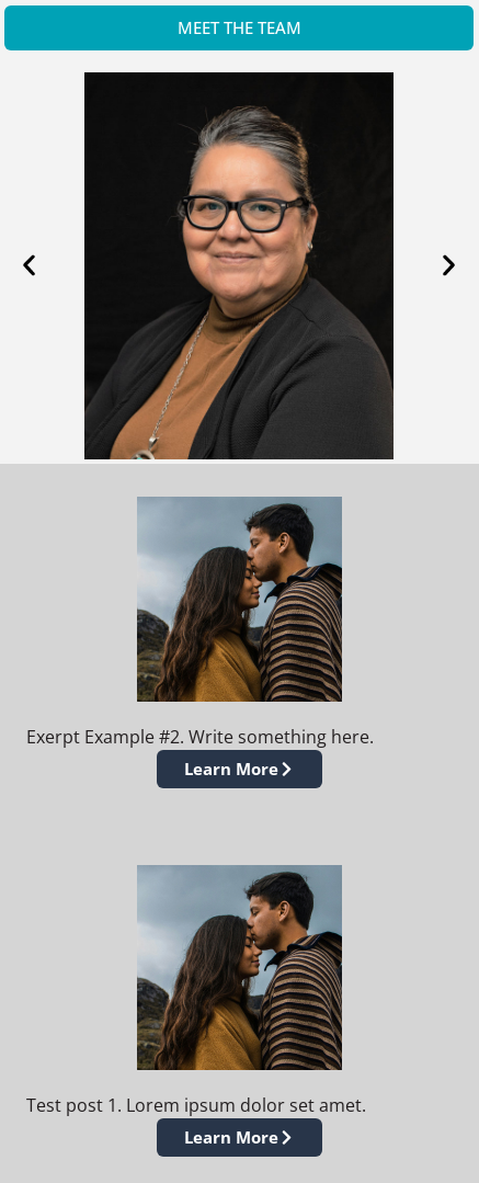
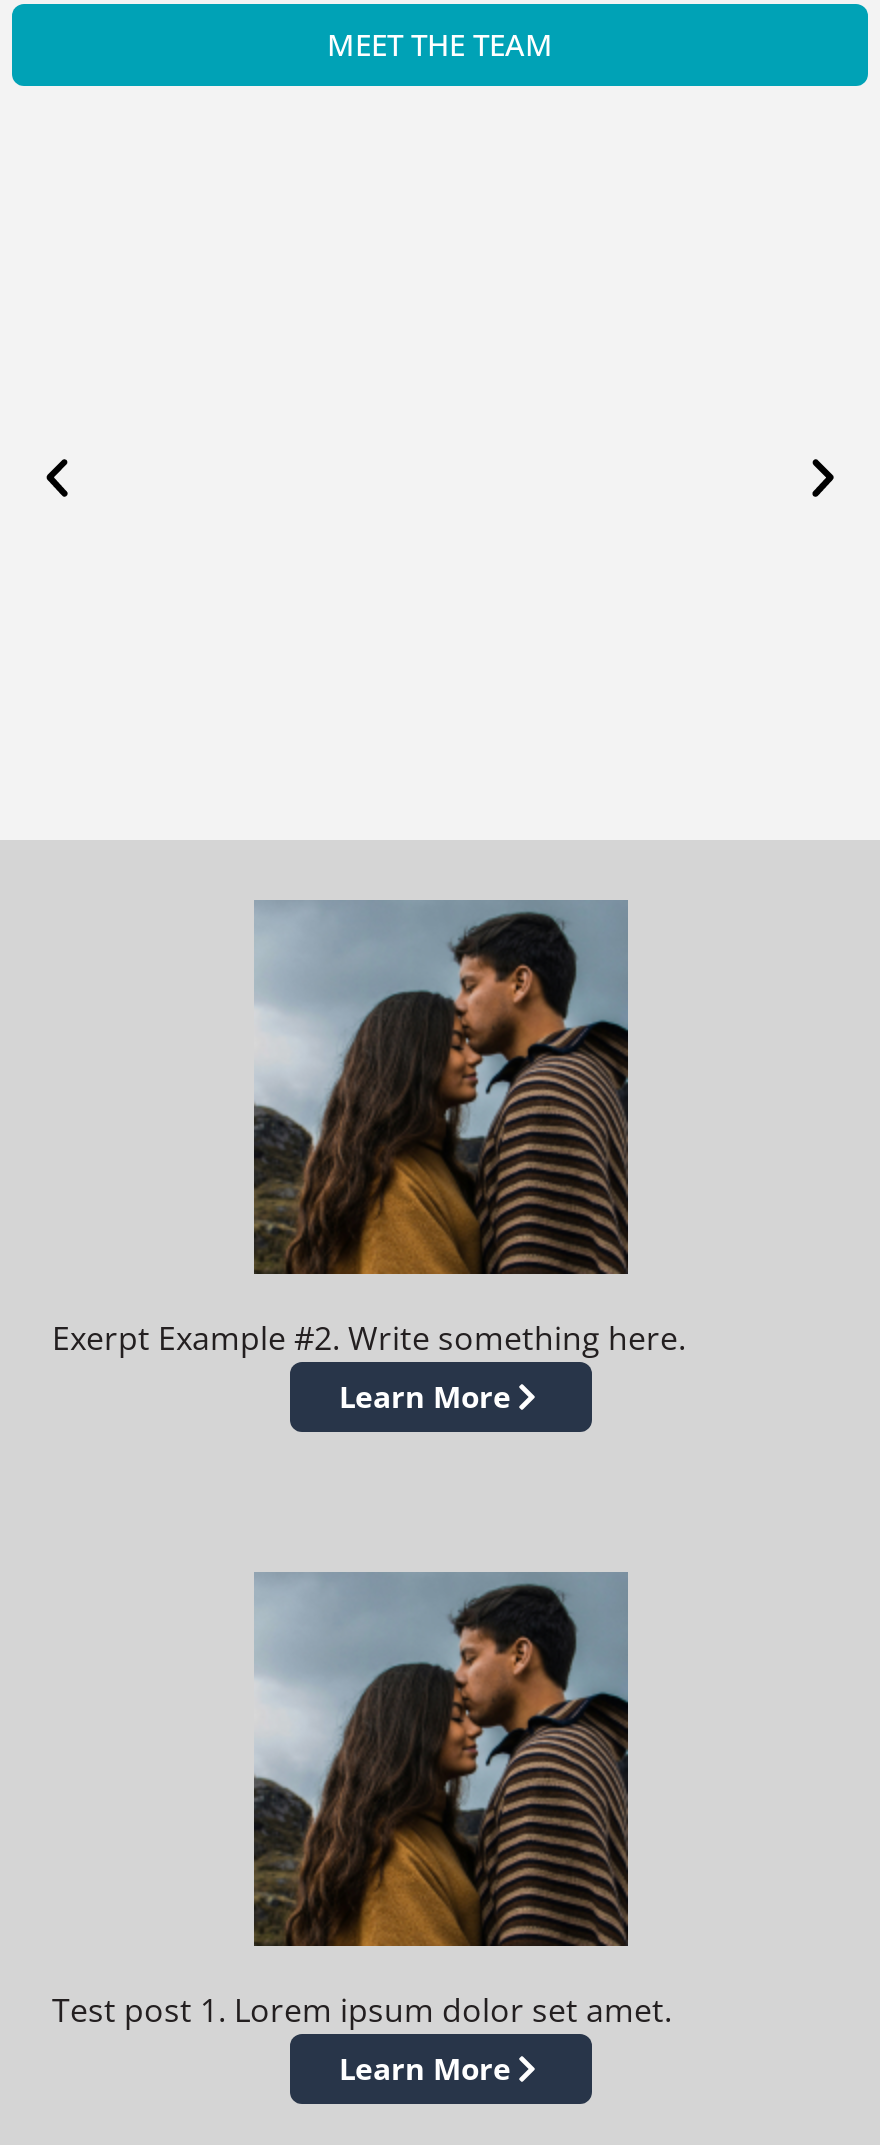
[83,71,395,460] [image] -> none

